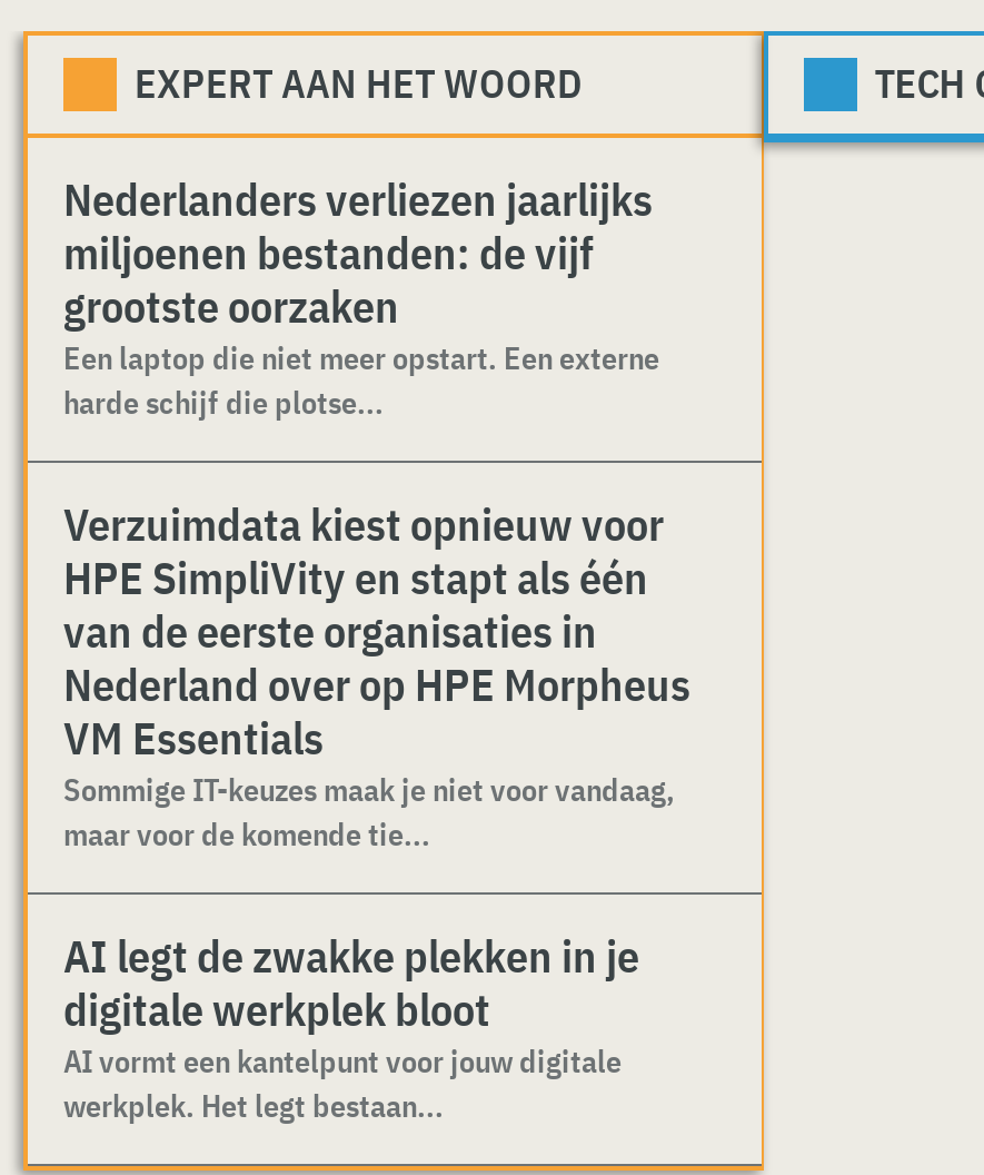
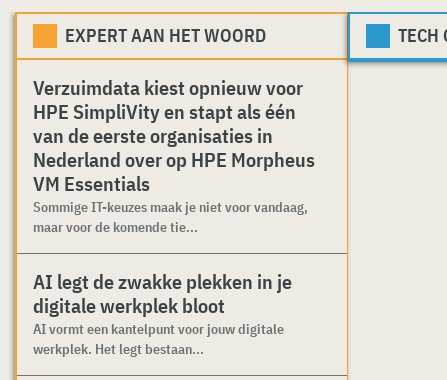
[63,169,659,423] Nederlanders verliezen jaarlijks | miljoenen bestanden: de vijf | grootste oorzaken | Een laptop die niet meer opstart. Een externe | harde schijf die plotse... -> none

